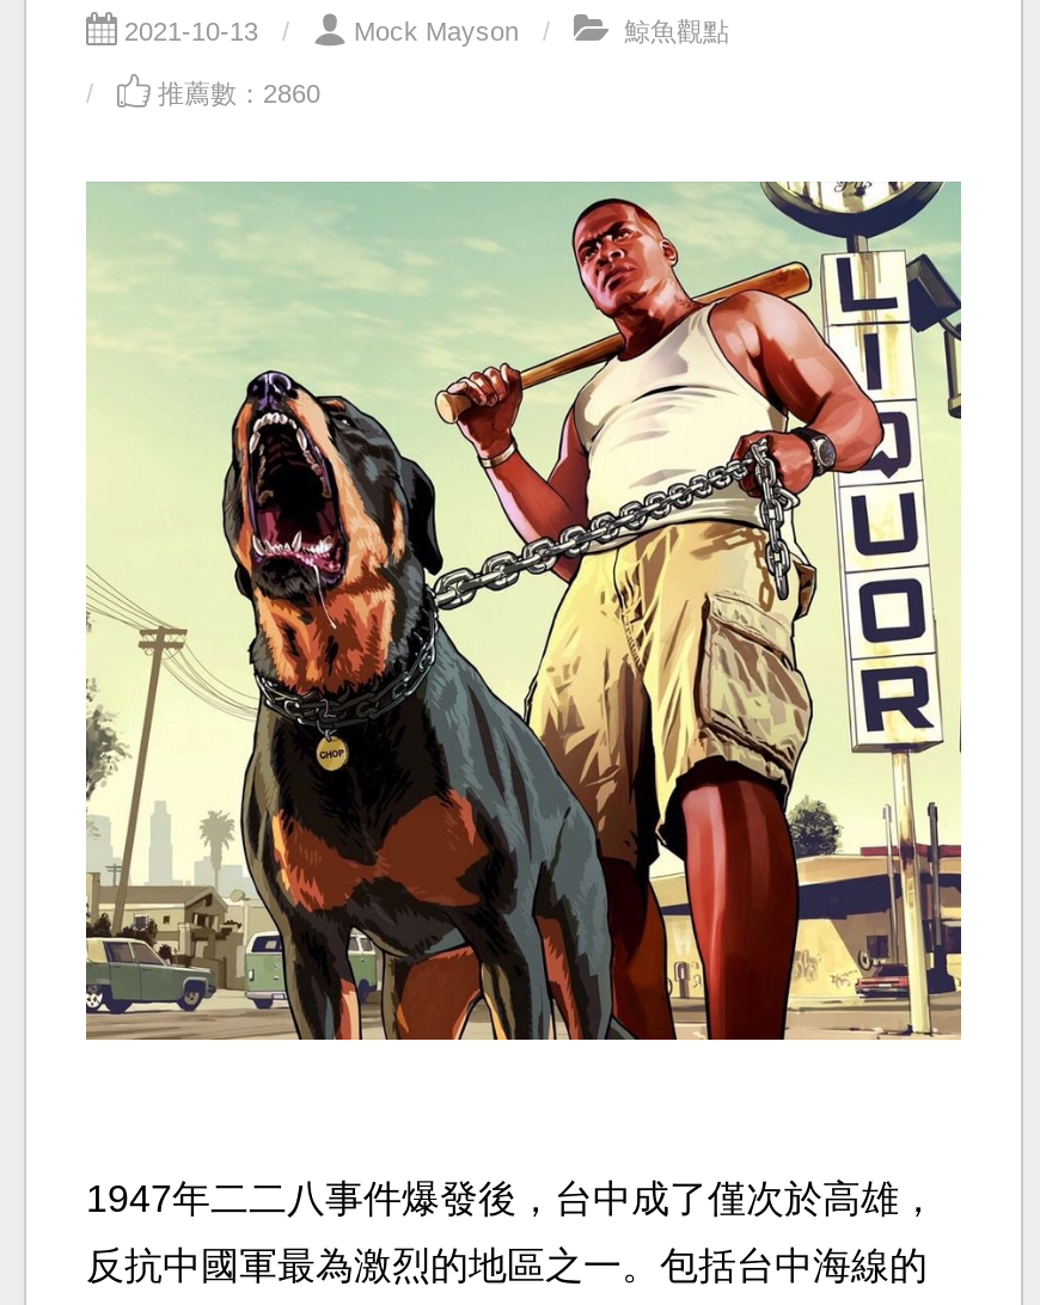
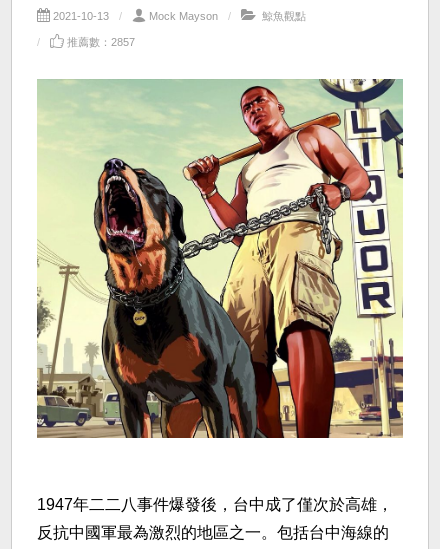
[158,79,320,108] 推薦數：2860 -> [67,36,135,48] 推薦數：2857

